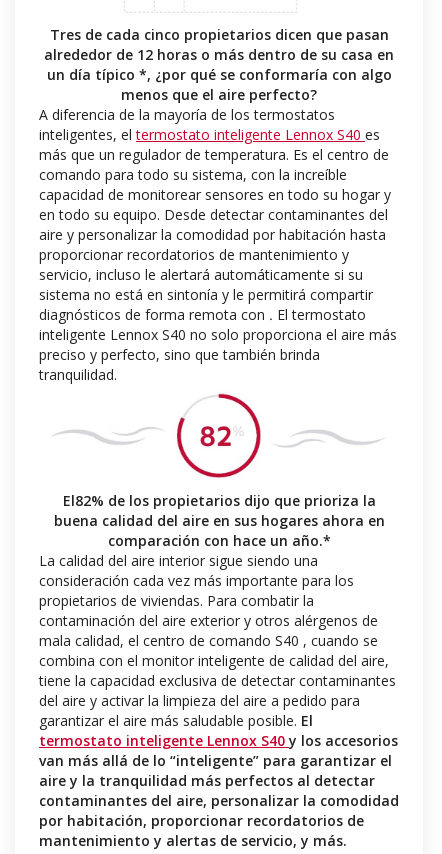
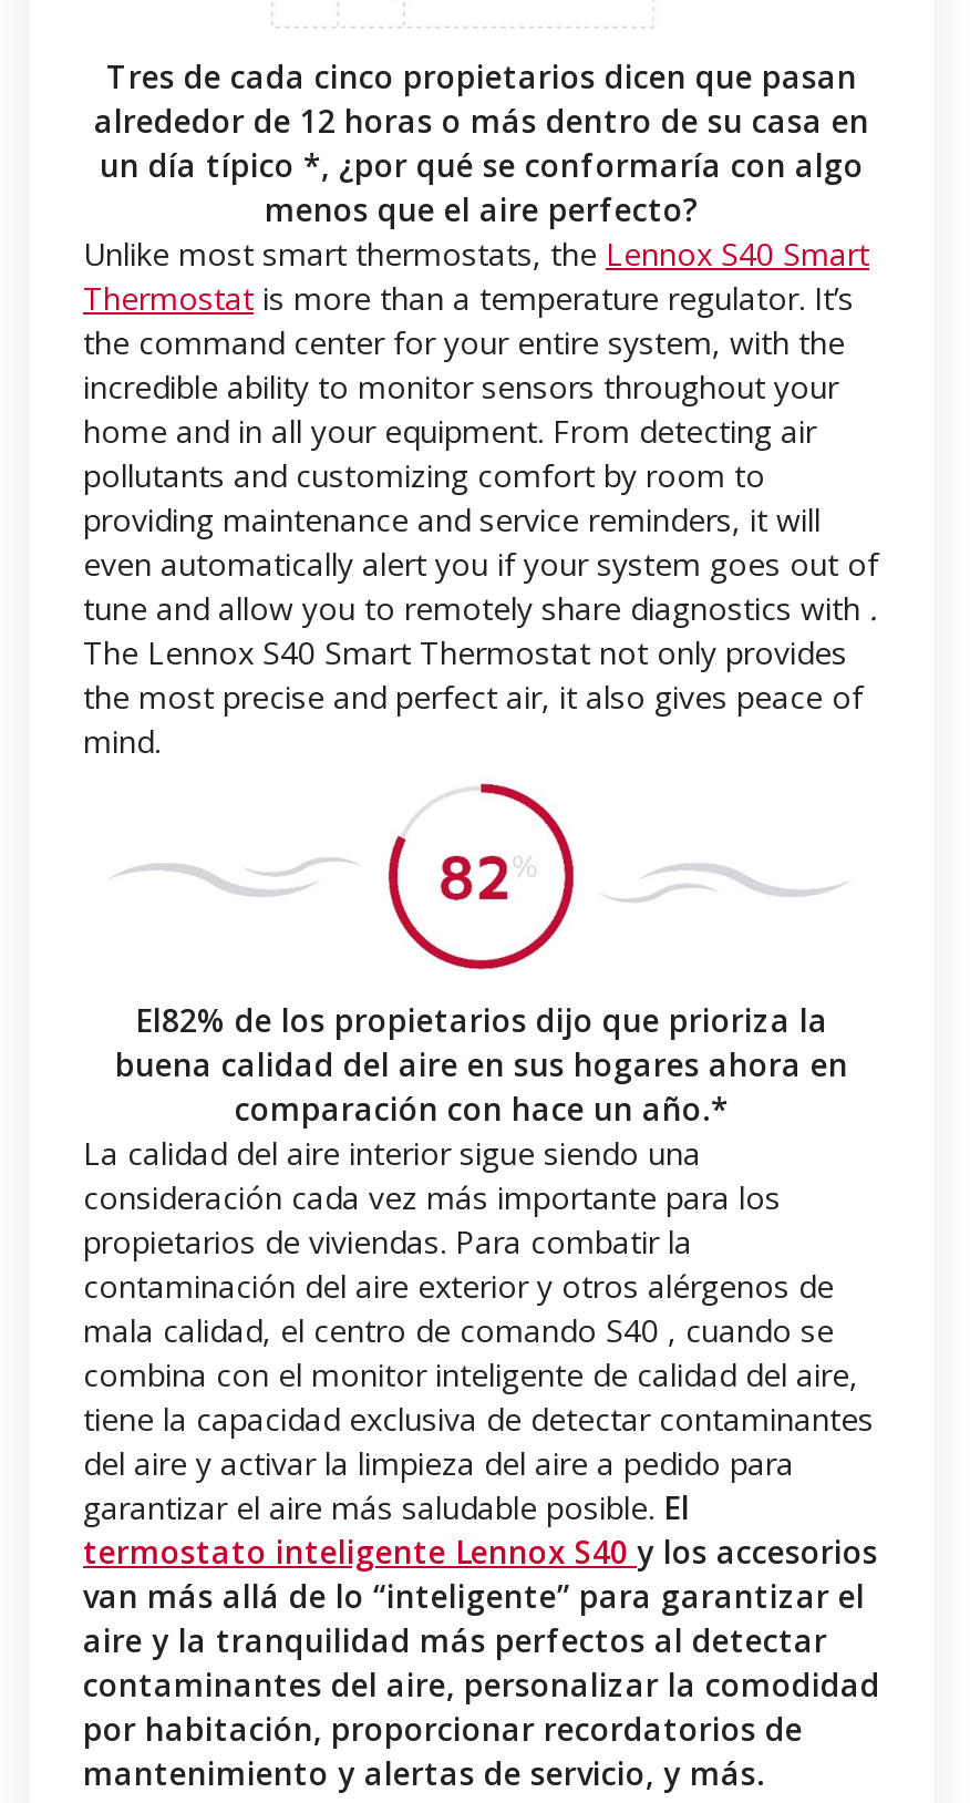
[39,105,397,384] A diferencia de la mayoría de los termostatos | inteligentes, el termostato inteligente Lennox S40 es | más que un regulador de temperatura. Es el centro de | comando para todo su sistema, con la increíble | capacidad de monitorear sensores en todo su hogar y | en todo su equipo. Desde detectar contaminantes del | aire y personalizar la comodidad por habitación hasta | proporcionar recordatorios de mantenimiento y | servicio, incluso le alertará automáticamente si su | sistema no está en sintonía y le permitirá compartir | diagnósticos de forma remota con. El termostato | inteligente Lennox S40 no solo proporciona el aire más | preciso y perfecto, sino que también brinda | tranquilidad. -> [83,233,878,763] Unlike most smart thermostats, the Lennox S40 Smart | Thermostat is more than a temperature regulator. It’s | the command center for your entire system, with the | incredible ability to monitor sensors throughout your | home and in all your equipment. From detecting air | pollutants and customizing comfort by room to | providing maintenance and service reminders, it will | even automatically alert you if your system goes out of | tune and allow you to remotely share diagnostics with. | The Lennox S40 Smart Thermostat not only provides | the most precise and perfect air, it also gives peace of | mind.

